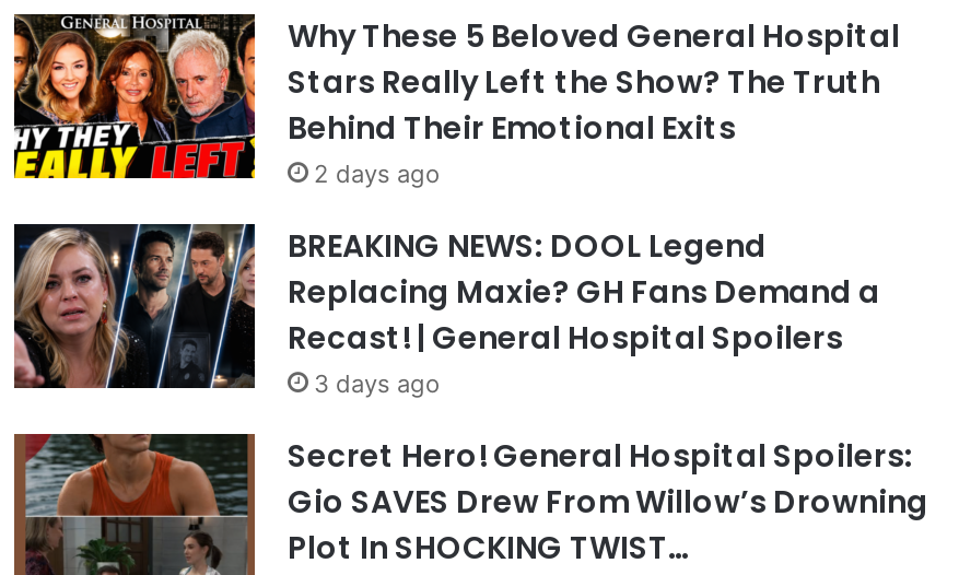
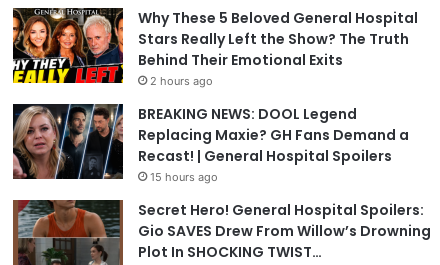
[314,158,441,189] 2 days ago -> [150,74,213,88] 2 hours ago
[314,368,441,399] 3 days ago -> [150,170,218,184] 15 hours ago

